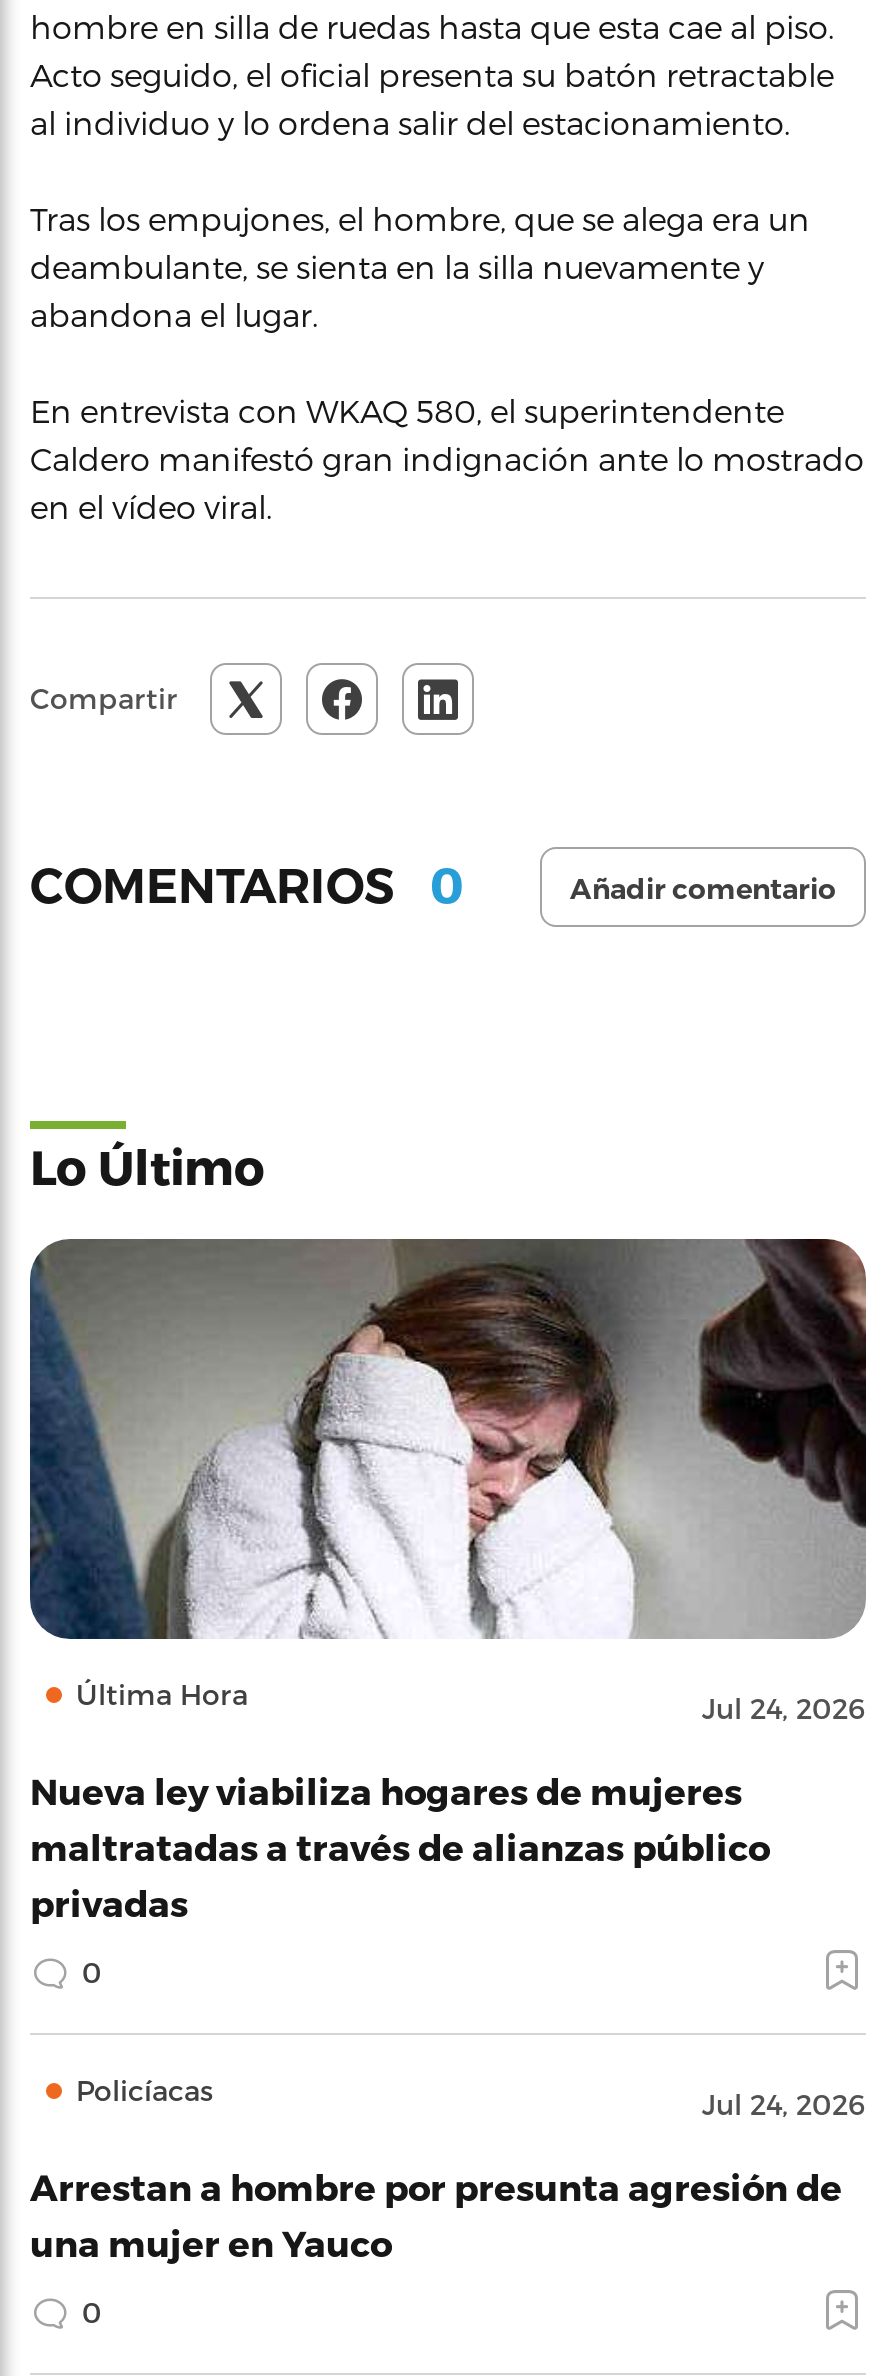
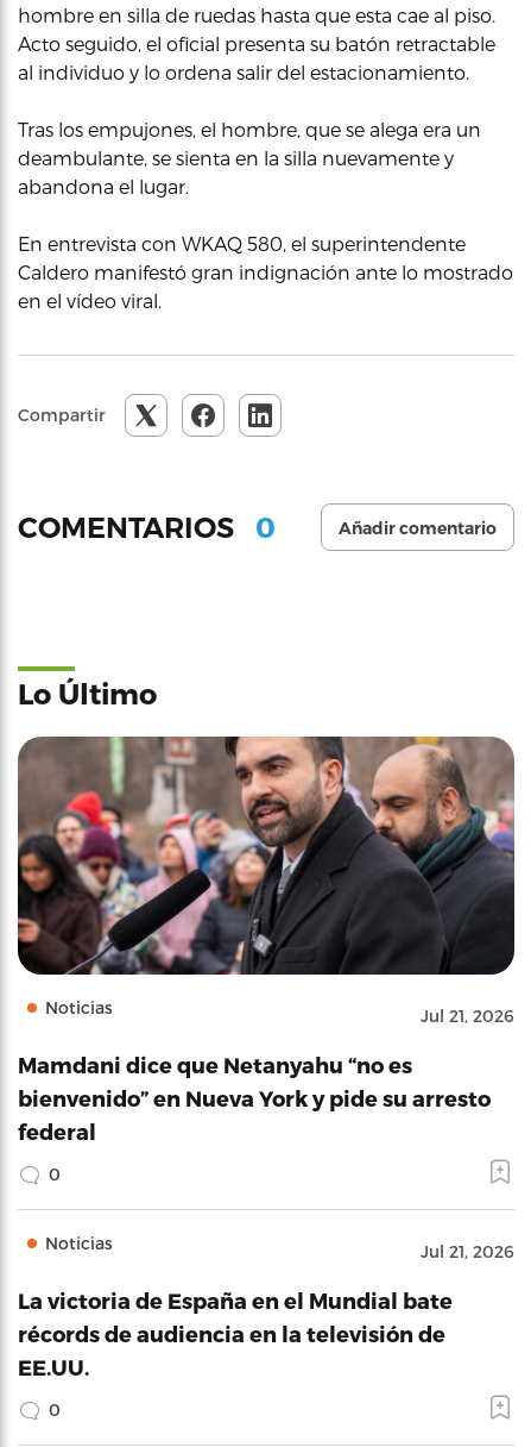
[28,1238,868,1724] [image] | Última Hora | Jul 24, 2026 -> [17,735,516,1026] [image] | Noticias | Jul 21, 2026
[30,1768,770,1922] Nueva ley viabiliza hogares de mujeres | maltratadas a través de alianzas público | privadas -> [18,1052,491,1144] Mamdani dice que Netanyahu “no es | bienvenido” en Nueva York y pide su arresto | federal
[76,2072,866,2120] Policíacas | Jul 24, 2026 -> [45,1233,514,1261] Noticias | Jul 21, 2026
[30,2164,842,2262] Arrestan a hombre por presunta agresión de | una mujer en Yauco -> [18,1288,453,1379] La victoria de España en el Mundial bate | récords de audiencia en la televisión de | EE.UU.

